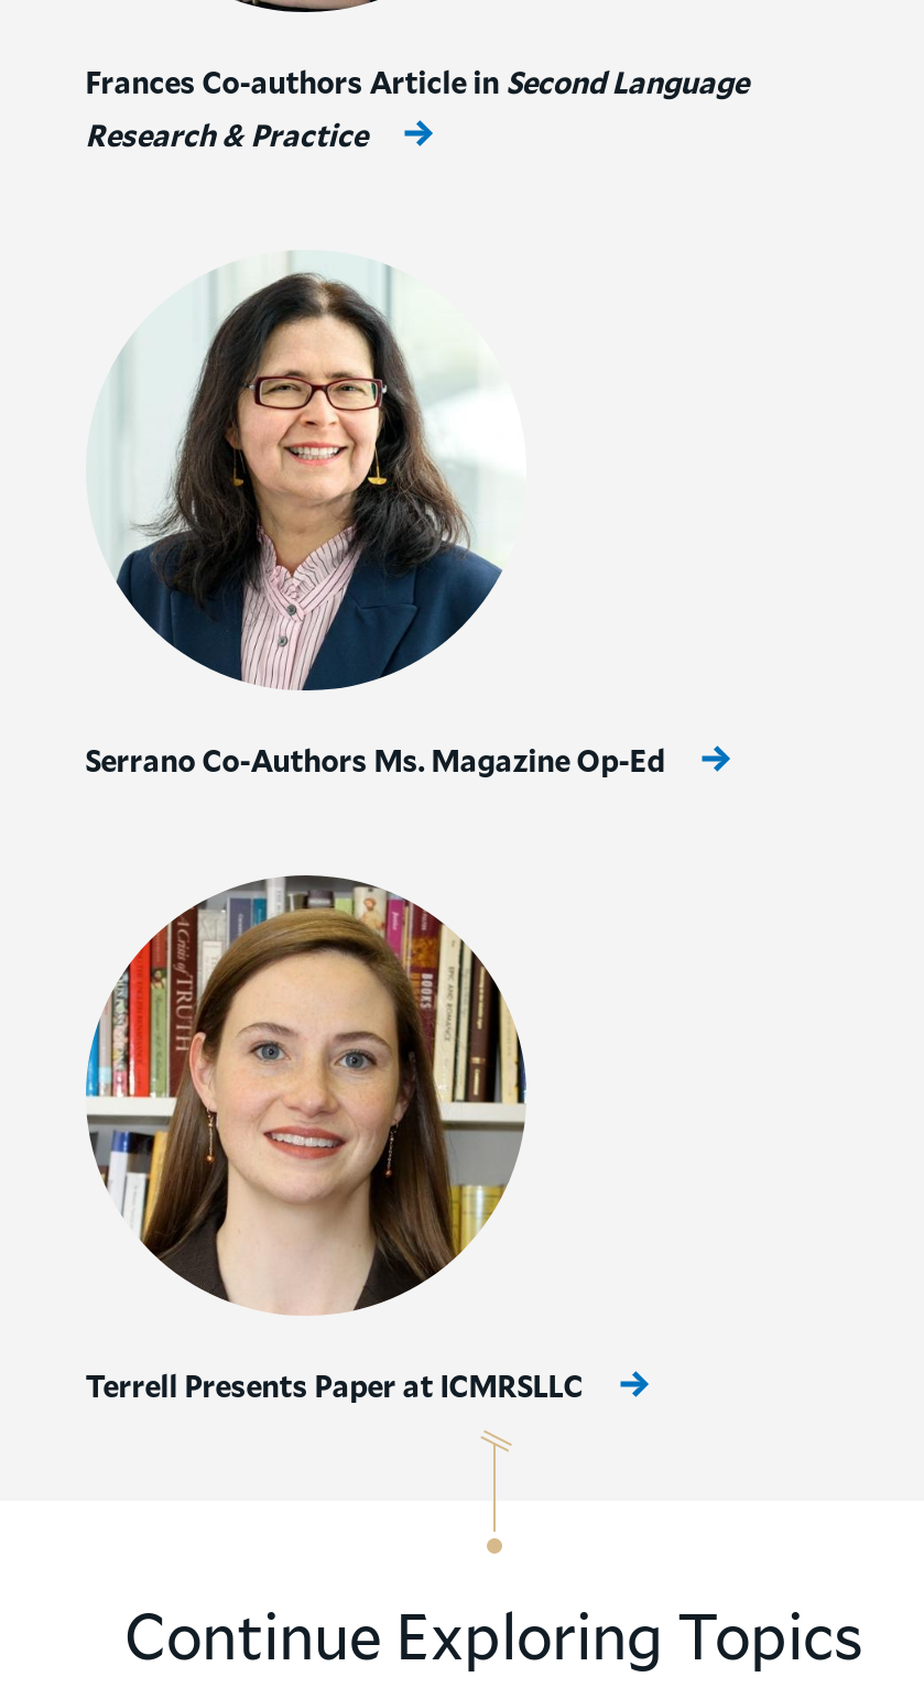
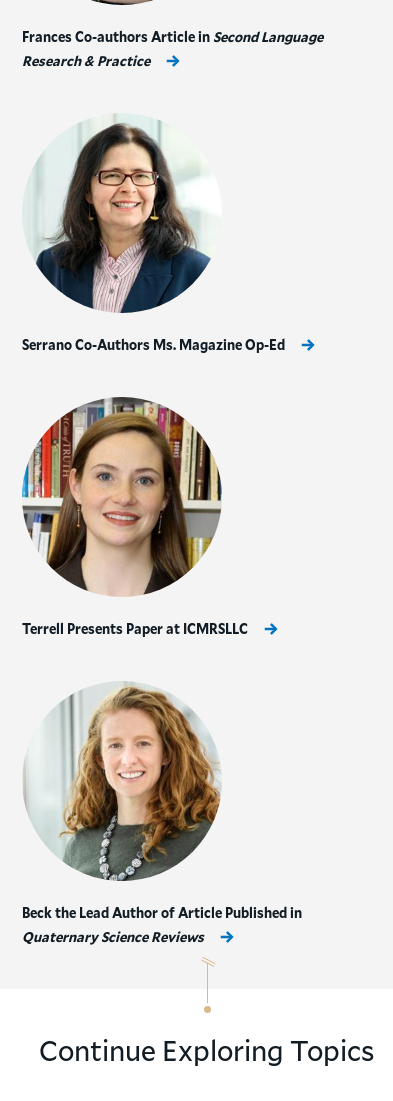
none -> [22,682,302,946] [image] | Beck the Lead Author of Article Published in | Quaternary Science Reviews

